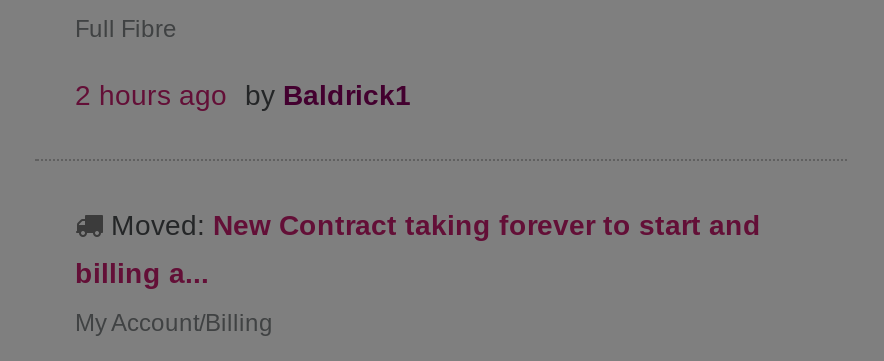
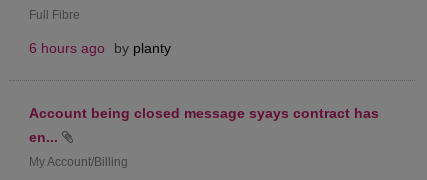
[75,79,411,111] 2 hours ago by Baldrick1 -> [29,40,171,56] 6 hours ago by planty
[103,209,761,241] Moved: New Contract taking forever to start and -> [29,105,379,121] Account being closed message syays contract has
[75,257,209,289] billing a... -> [29,129,62,145] en...

